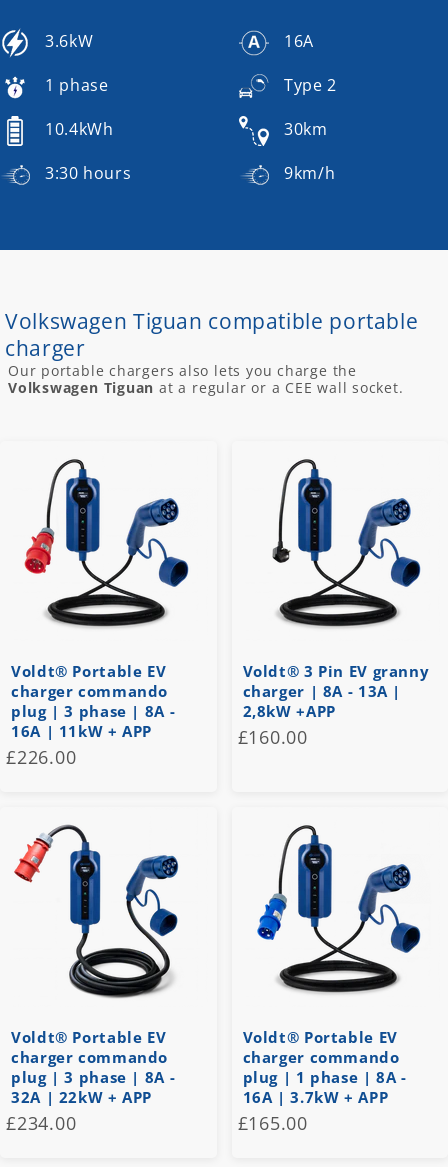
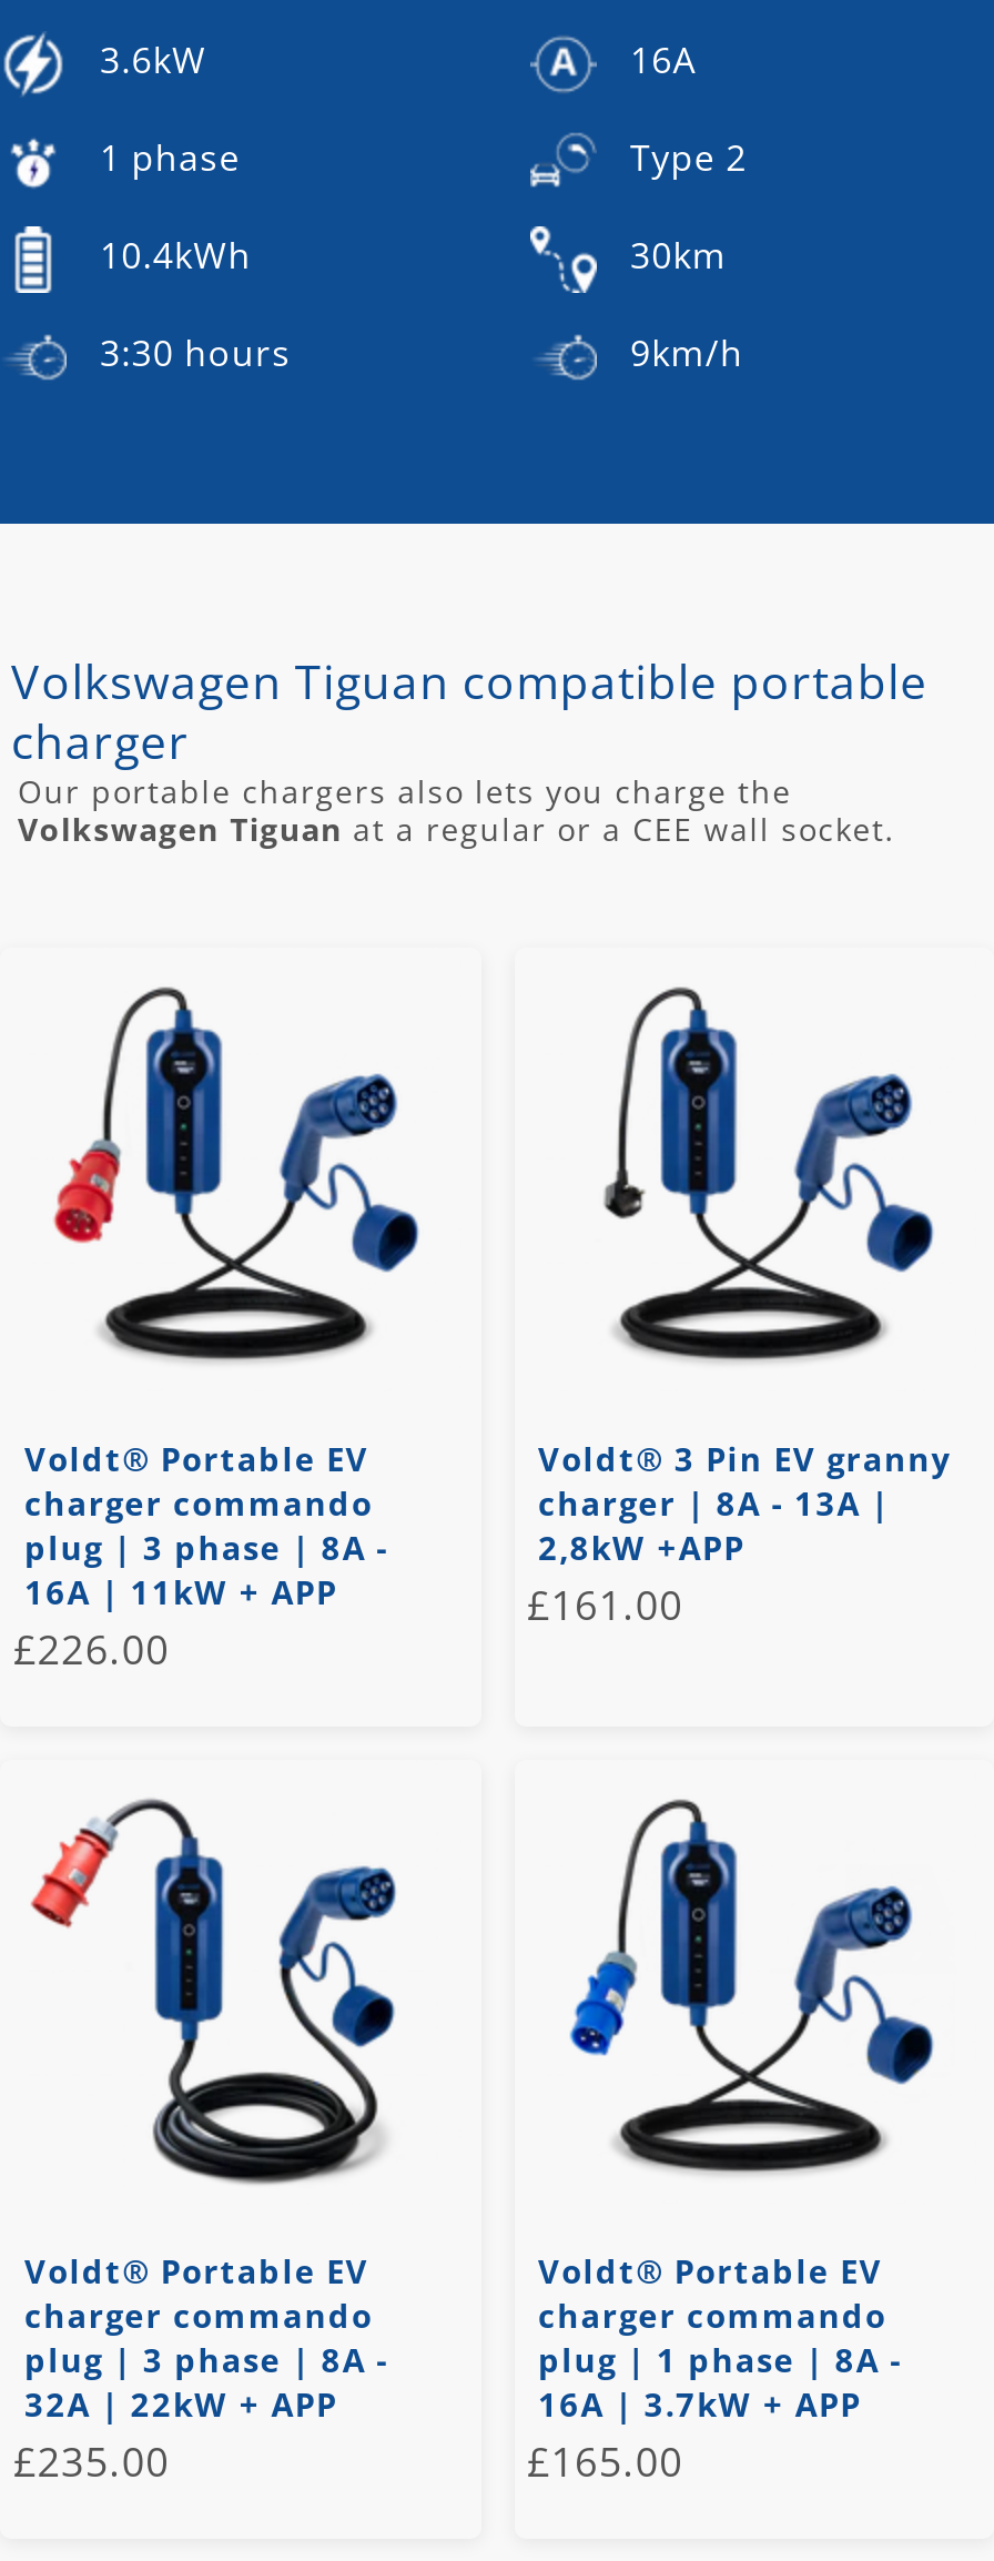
[237,725,308,749] £160.00 -> [527,1578,683,1631] £161.00
[6,1111,76,1135] £234.00 -> [13,2435,170,2488] £235.00

